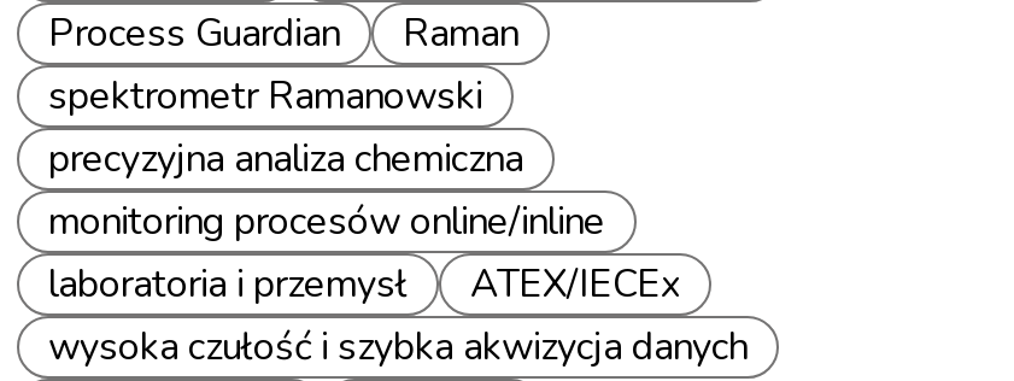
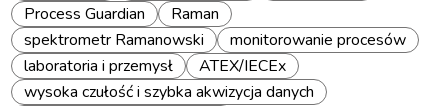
[48,133,605,248] precyzyjna analiza chemiczna | monitoring procesów online/inline -> [230,29,406,51] monitorowanie procesów

